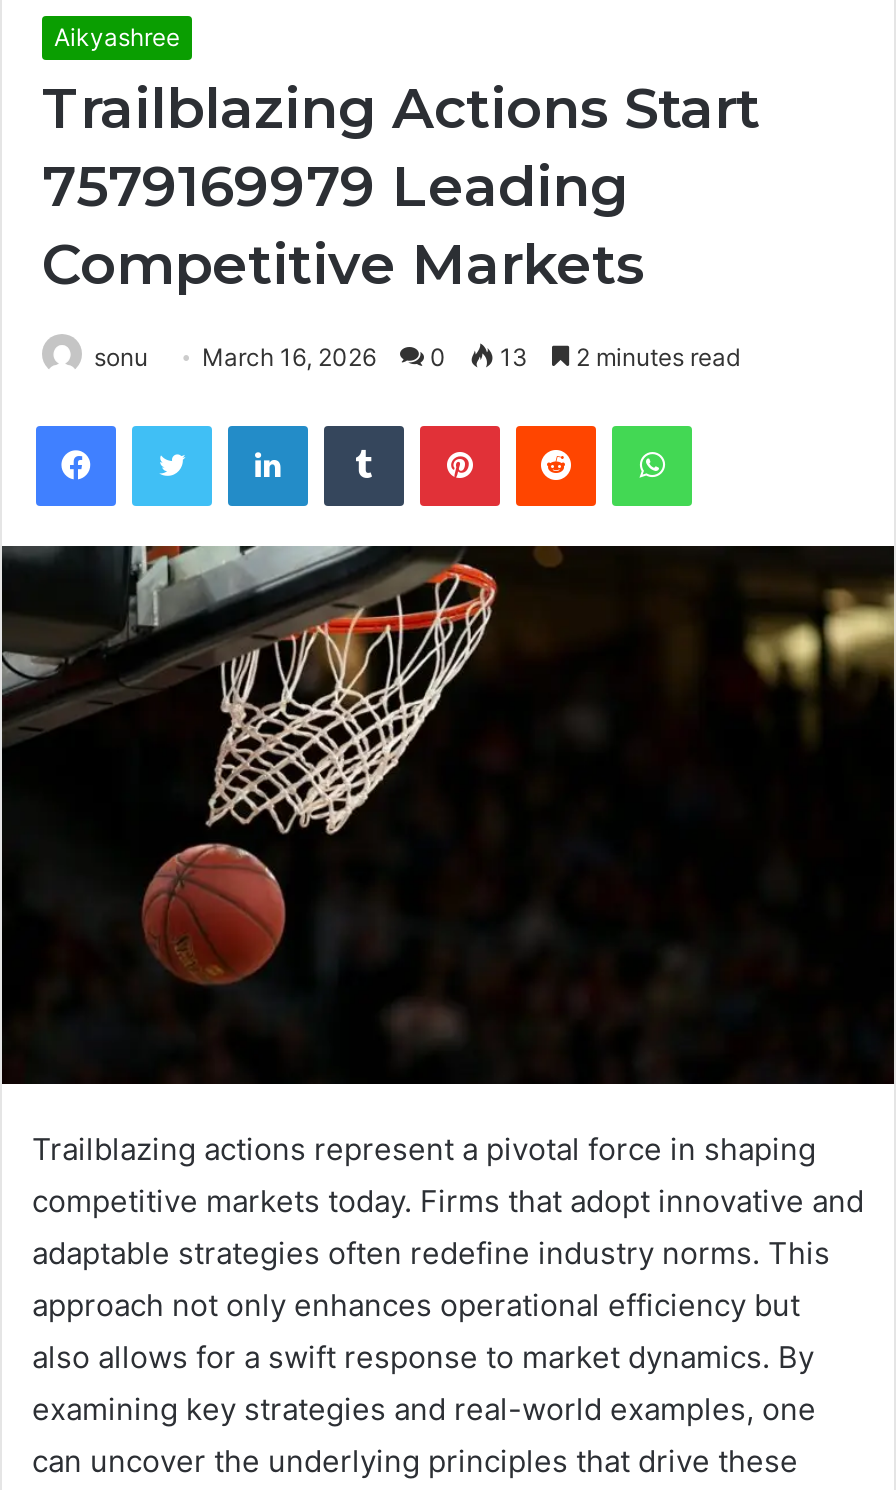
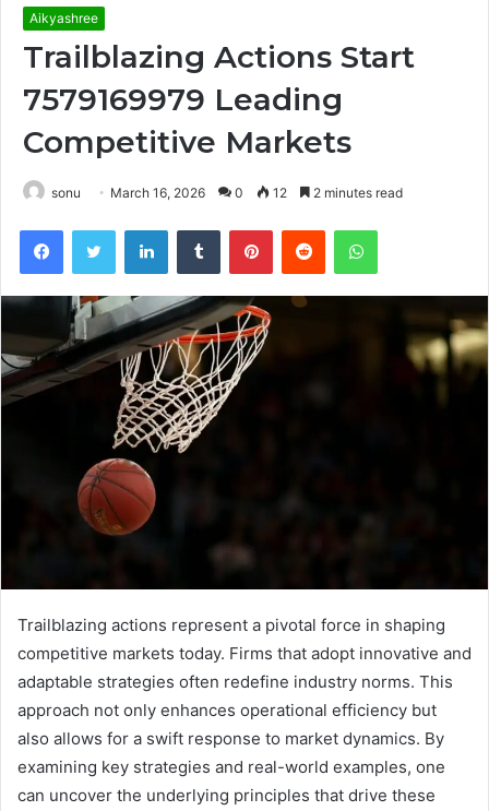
[94,342,740,372] sonu March 16, 2026 0 13 2 minutes read -> [51,185,403,201] sonu March 16, 2026 0 12 2 minutes read

